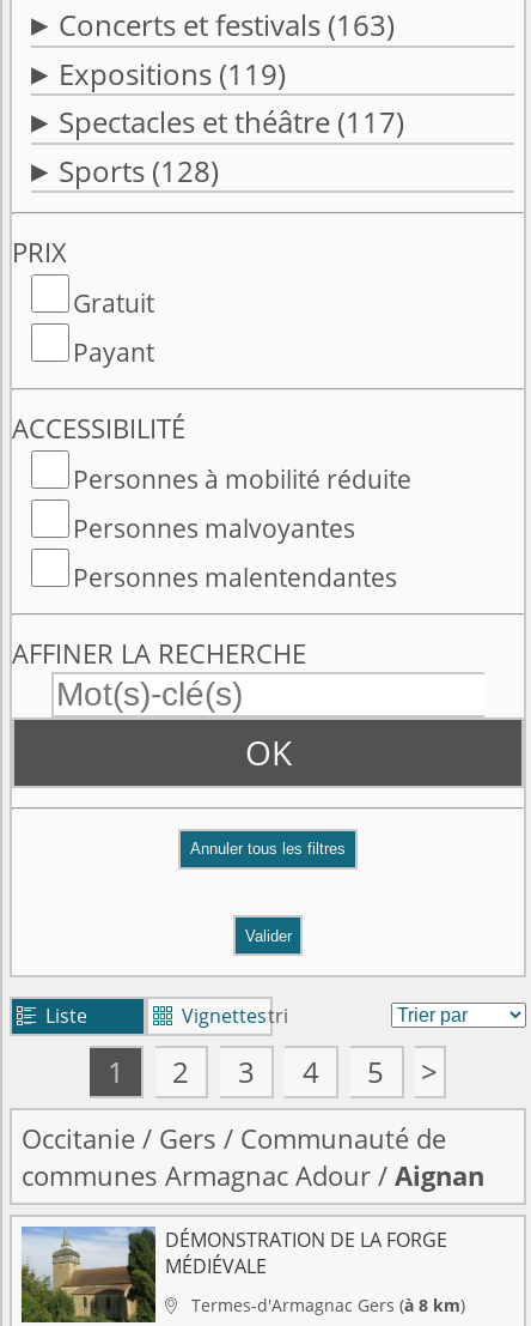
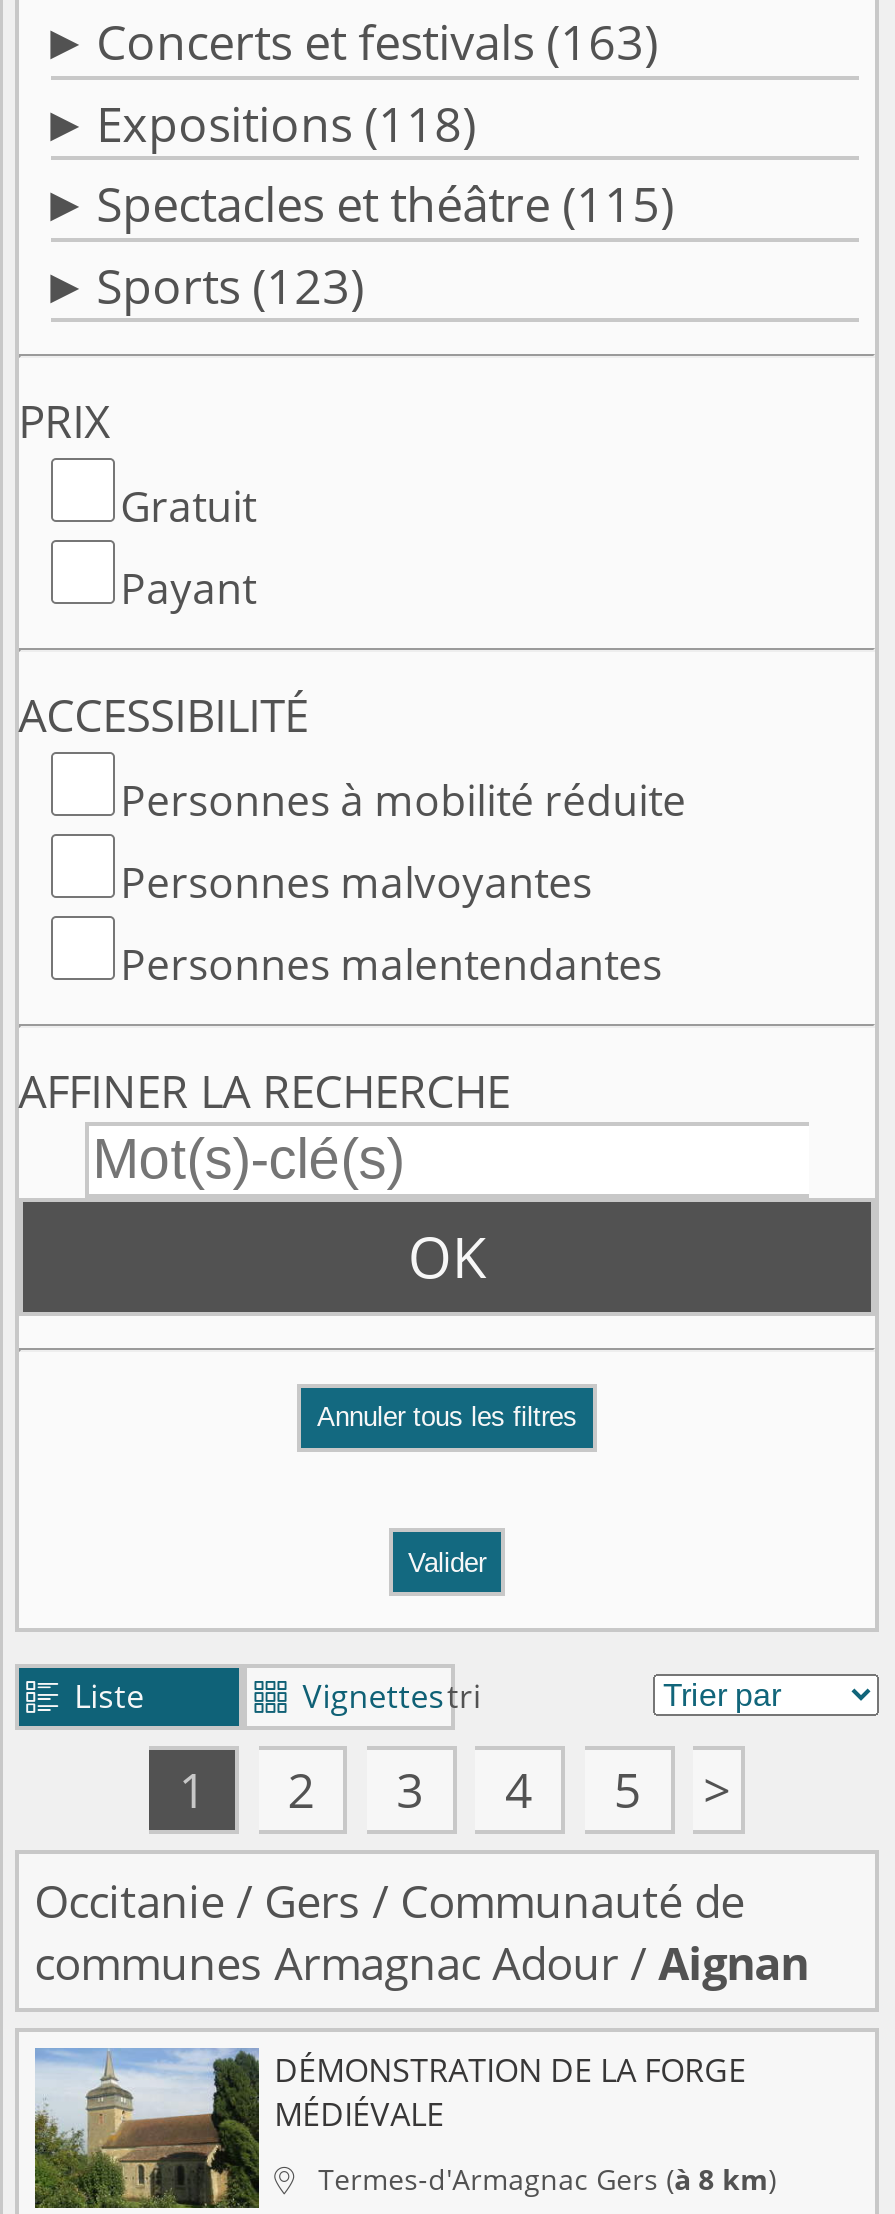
[58,53,285,93] Expositions (119) -> [96,89,476,155] Expositions (118)
[58,102,404,142] Spectacles et théâtre (117) -> [96,170,674,236] Spectacles et théâtre (115)
[58,151,218,190] Sports (128) -> [96,252,364,318] Sports (123)

